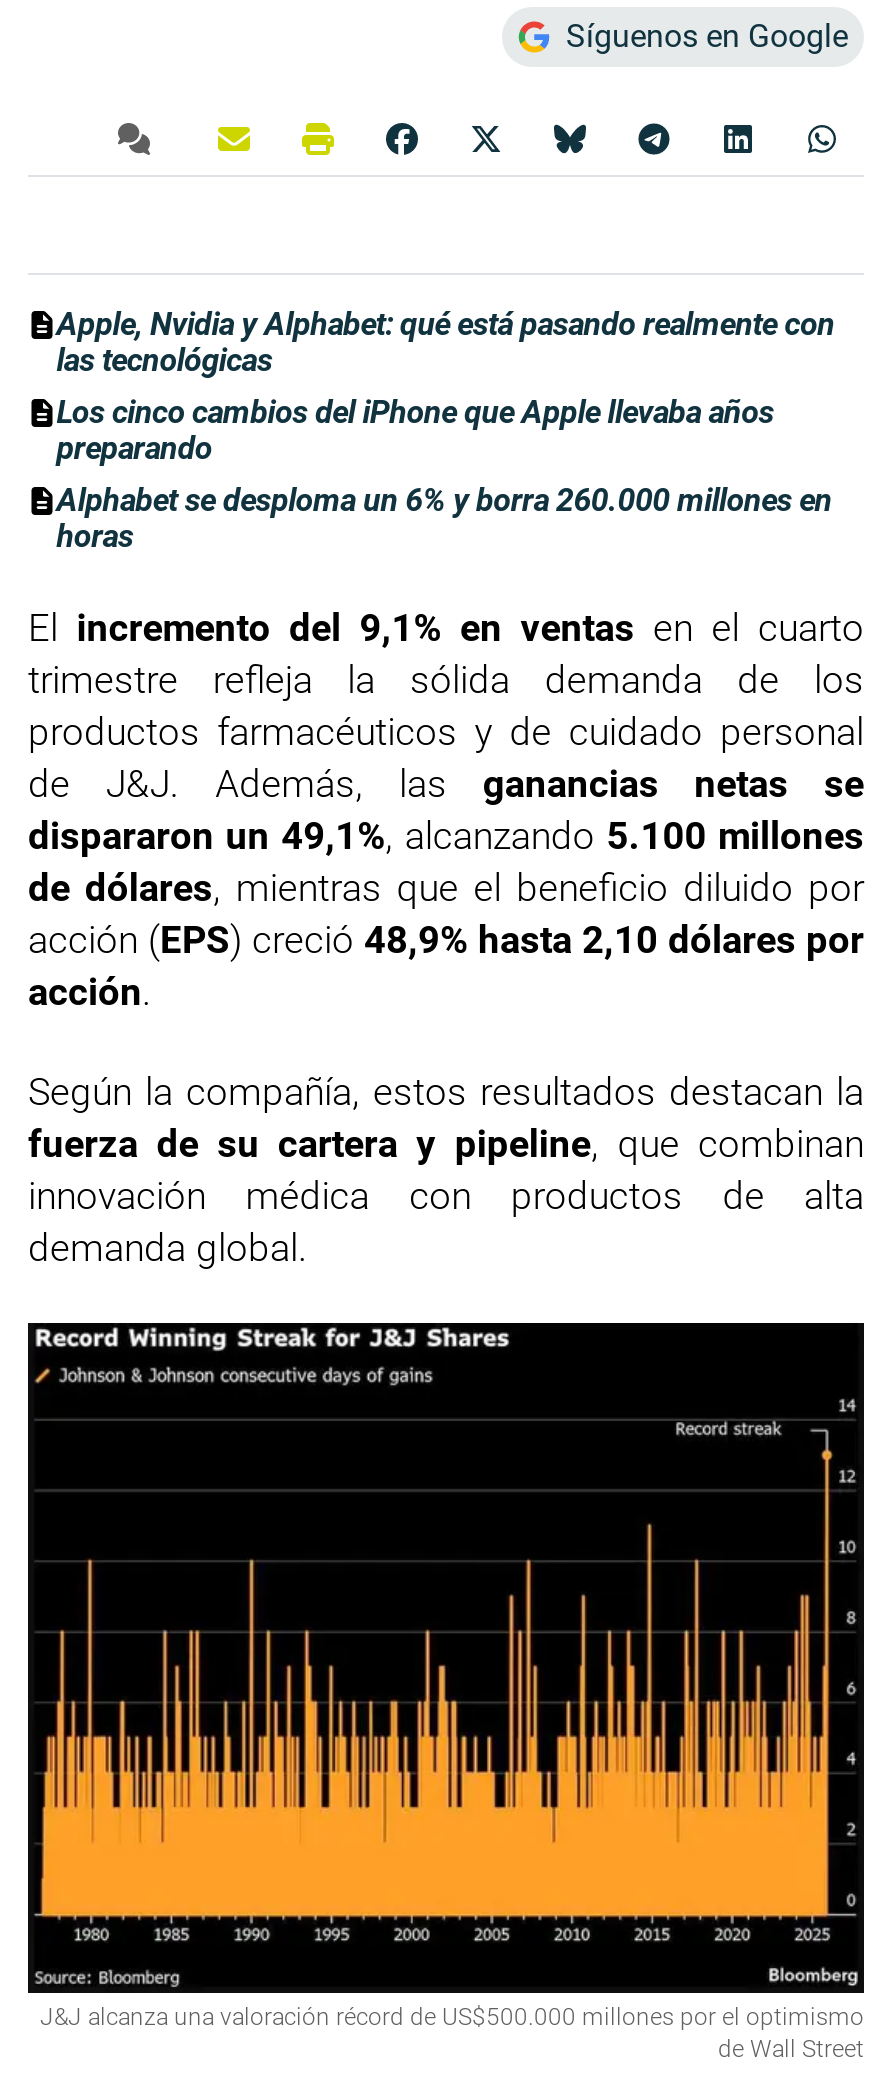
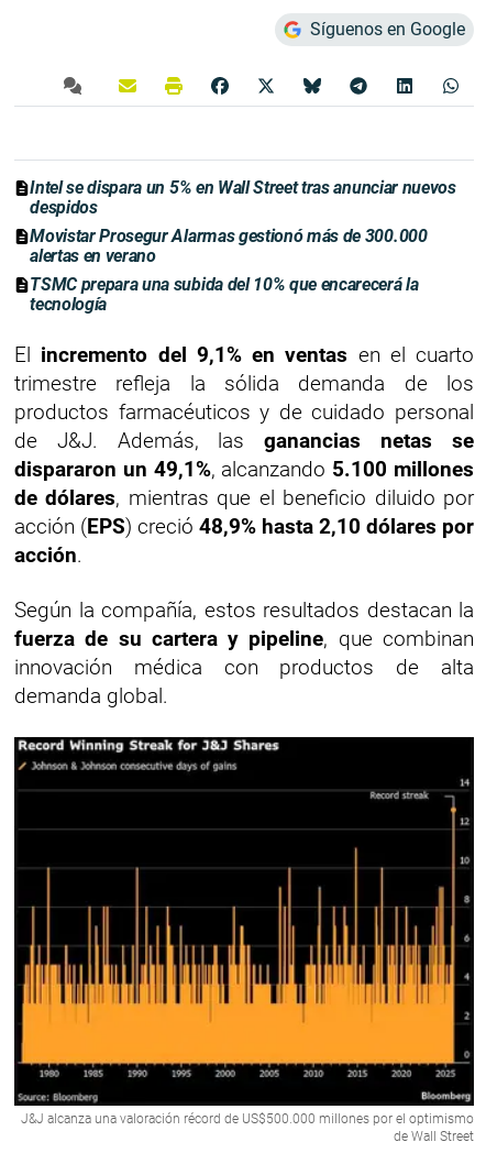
[56,305,835,555] Apple, Nvidia y Alphabet: qué está pasando realmente con | las tecnológicas | Los cinco cambios del iPhone que Apple llevaba años | preparando | Alphabet se desploma un 6% y borra 260.000 millones en | horas -> [30,177,456,315] Intel se dispara un 5% en Wall Street tras anunciar nuevos | despidos | Movistar Prosegur Alarmas gestionó más de 300.000 | alertas en verano | TSMC prepara una subida del 10% que encarecerá la | tecnología

